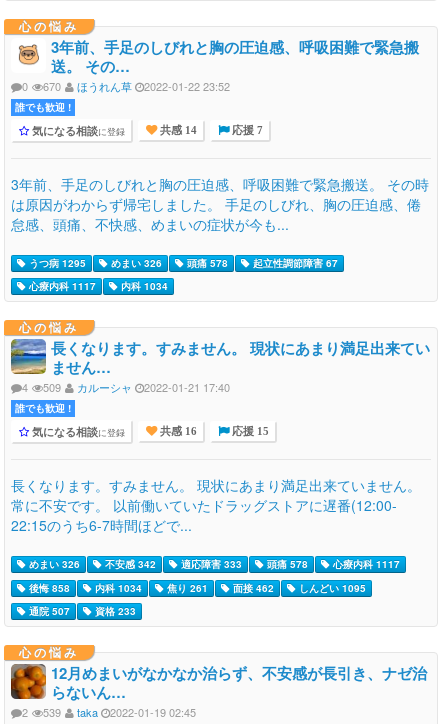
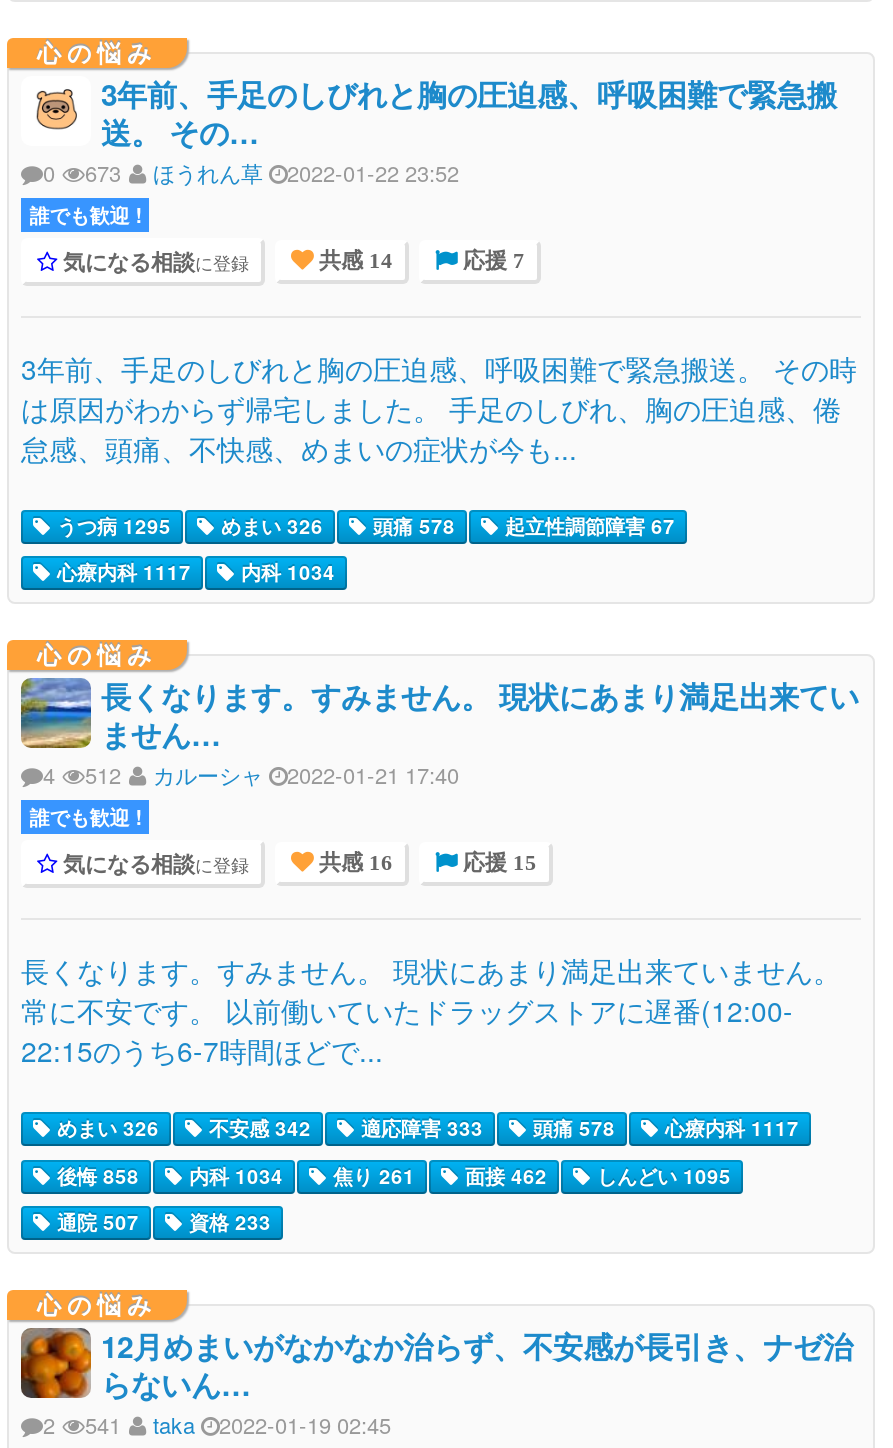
[22,78,230,94] 0 670 ほうれん草 2022-01-22 23:52 -> [43,155,459,187] 0 673 ほうれん草 2022-01-22 23:52
[22,379,230,395] 4 509 カルーシャ 2022-01-21 17:40 -> [43,758,459,790] 4 512 カルーシャ 2022-01-21 17:40
[22,704,196,720] 2 539 taka 2022-01-19 02:45 -> [43,1408,391,1440] 2 541 taka 2022-01-19 02:45

